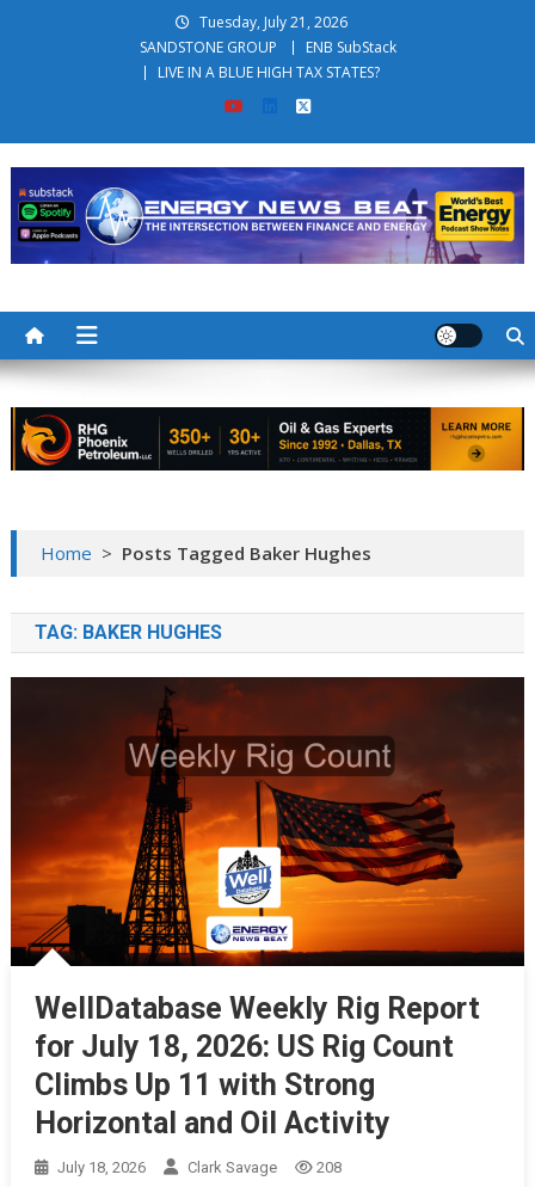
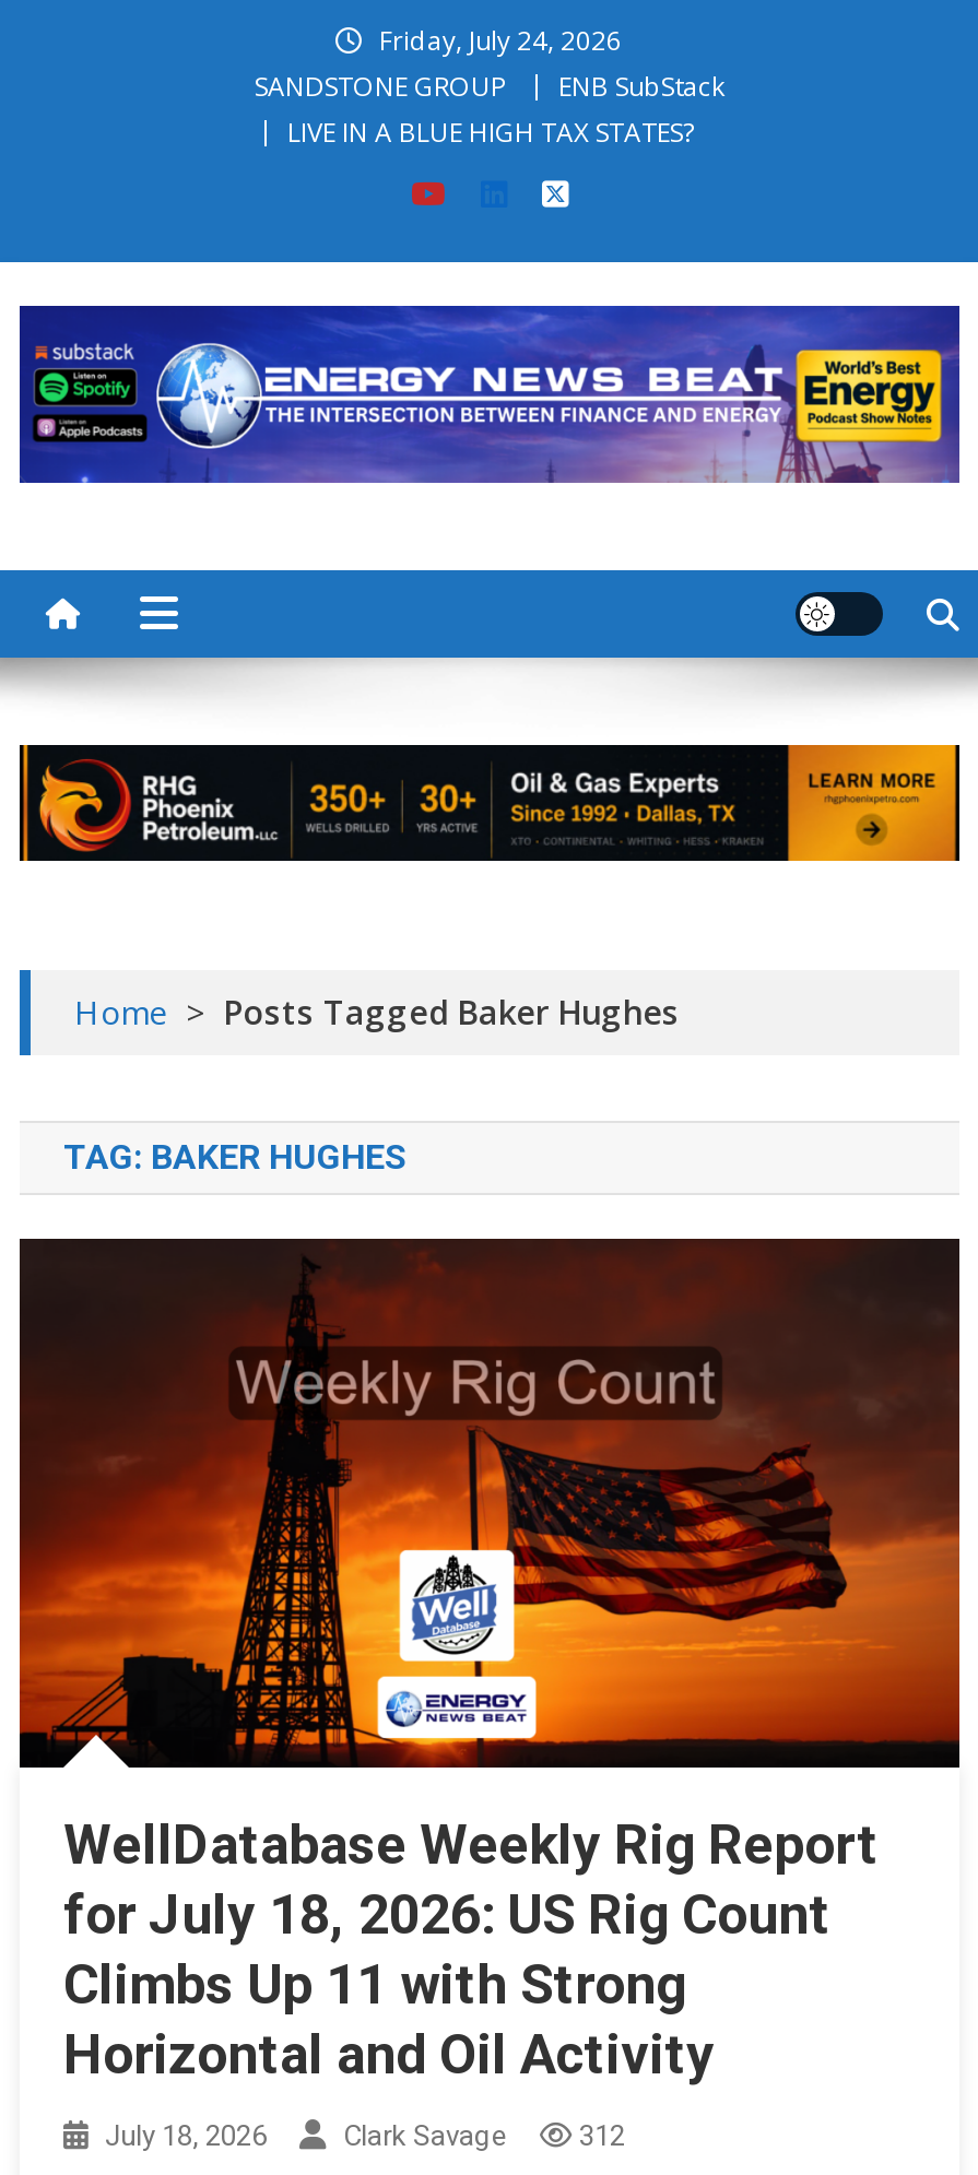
[199,12,348,32] Tuesday, July 21, 2026 -> [379,22,622,59] Friday, July 24, 2026
[316,1159,342,1176] 208 -> [579,2120,625,2152] 312

